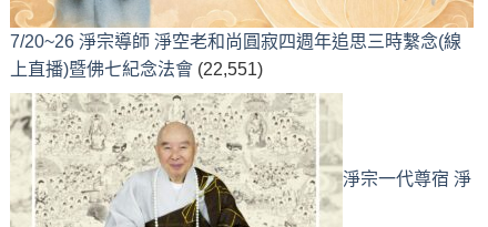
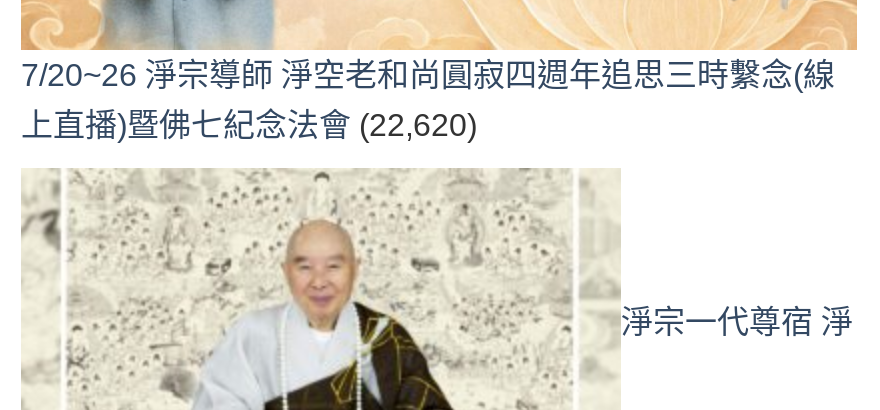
[10,59,263,78] 上直播)暨佛七紀念法會 (22,551) -> [21,107,477,141] 上直播)暨佛七紀念法會 (22,620)

